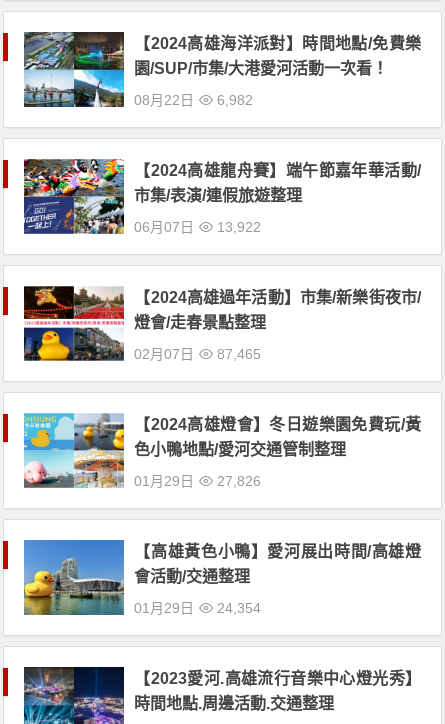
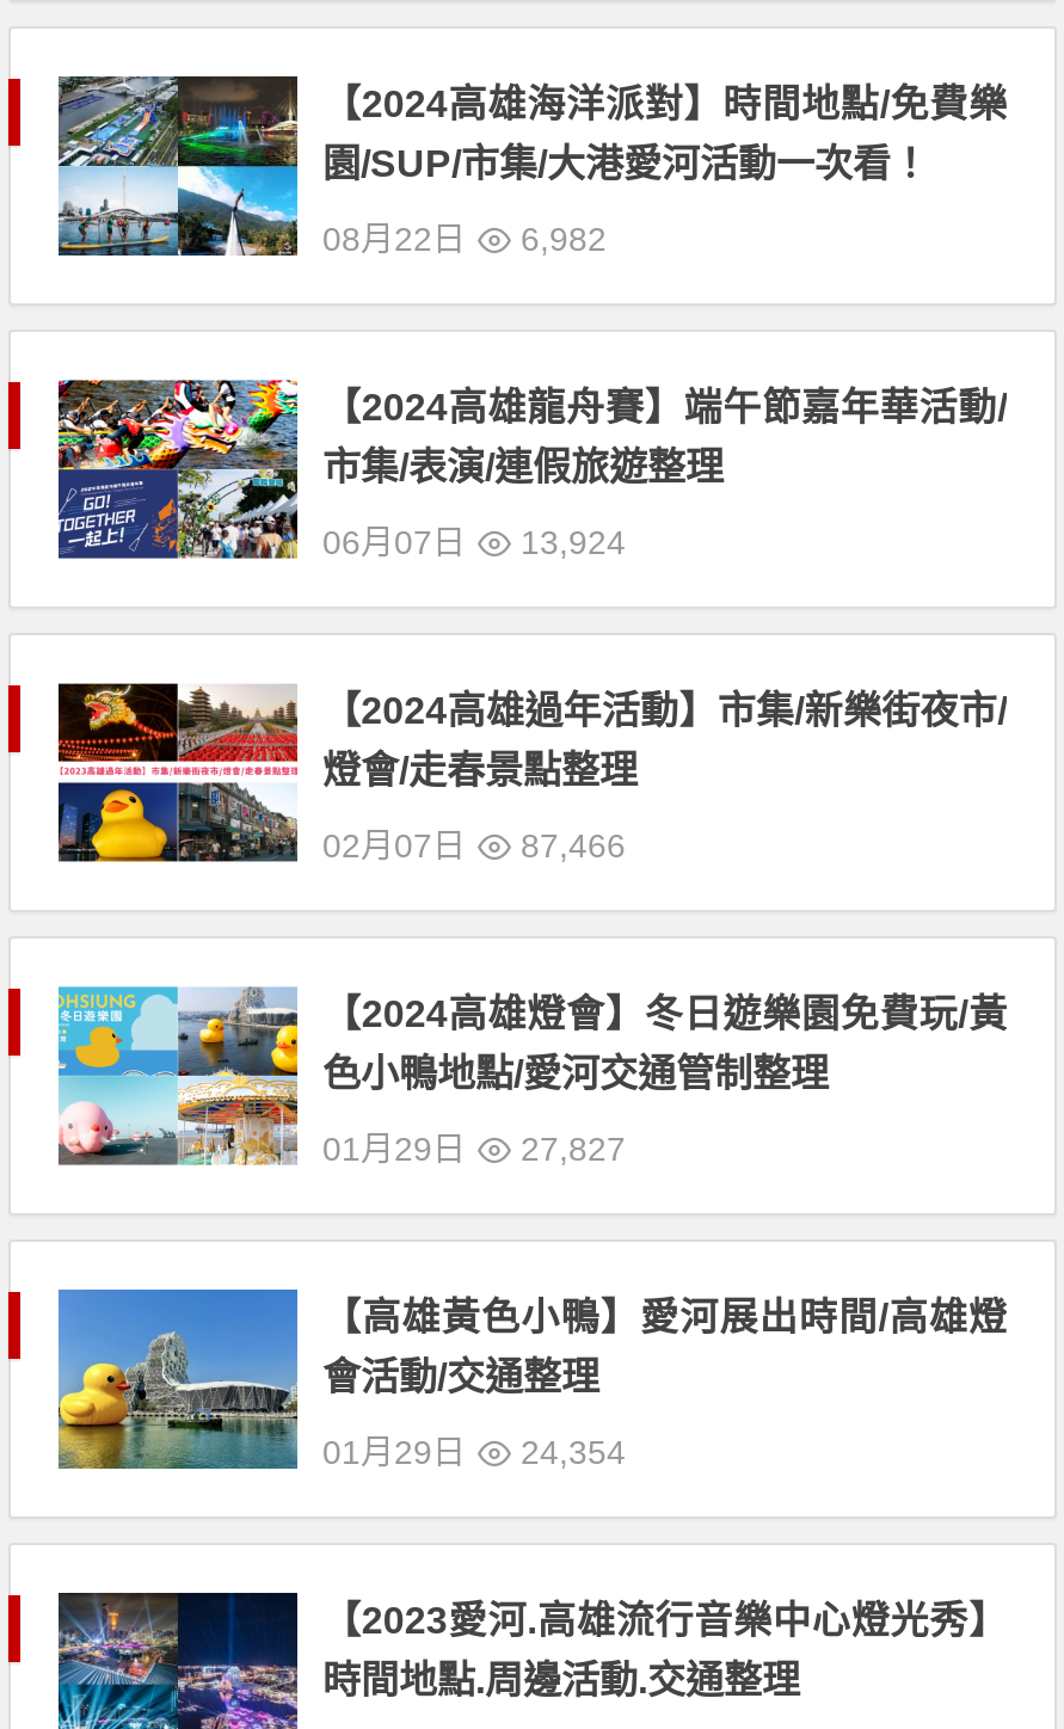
[134,219,261,235] 06月07日 13,922 -> [322,523,626,561] 06月07日 13,924
[134,346,261,362] 02月07日 87,465 -> [322,826,626,864] 02月07日 87,466
[134,473,261,489] 01月29日 27,826 -> [322,1130,626,1168] 01月29日 27,827

